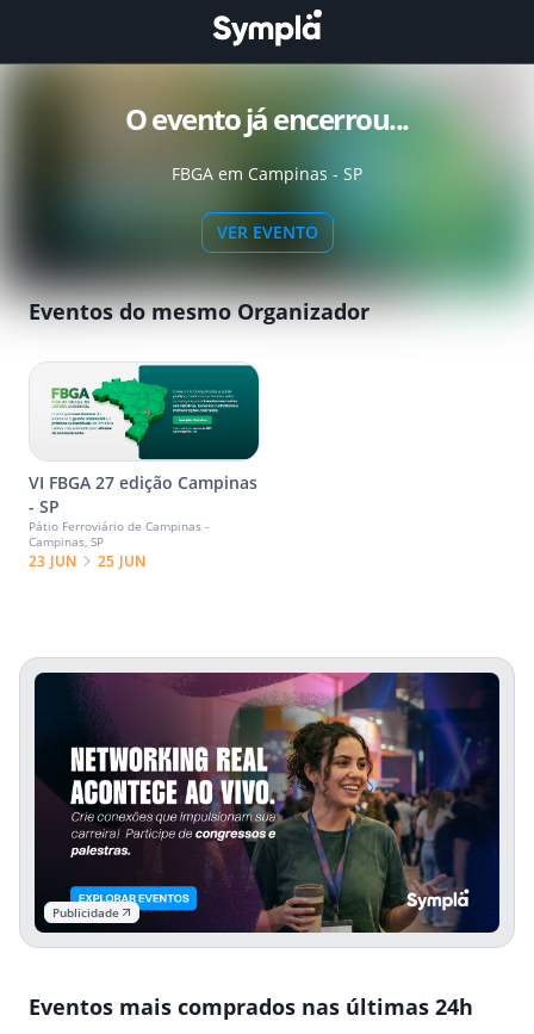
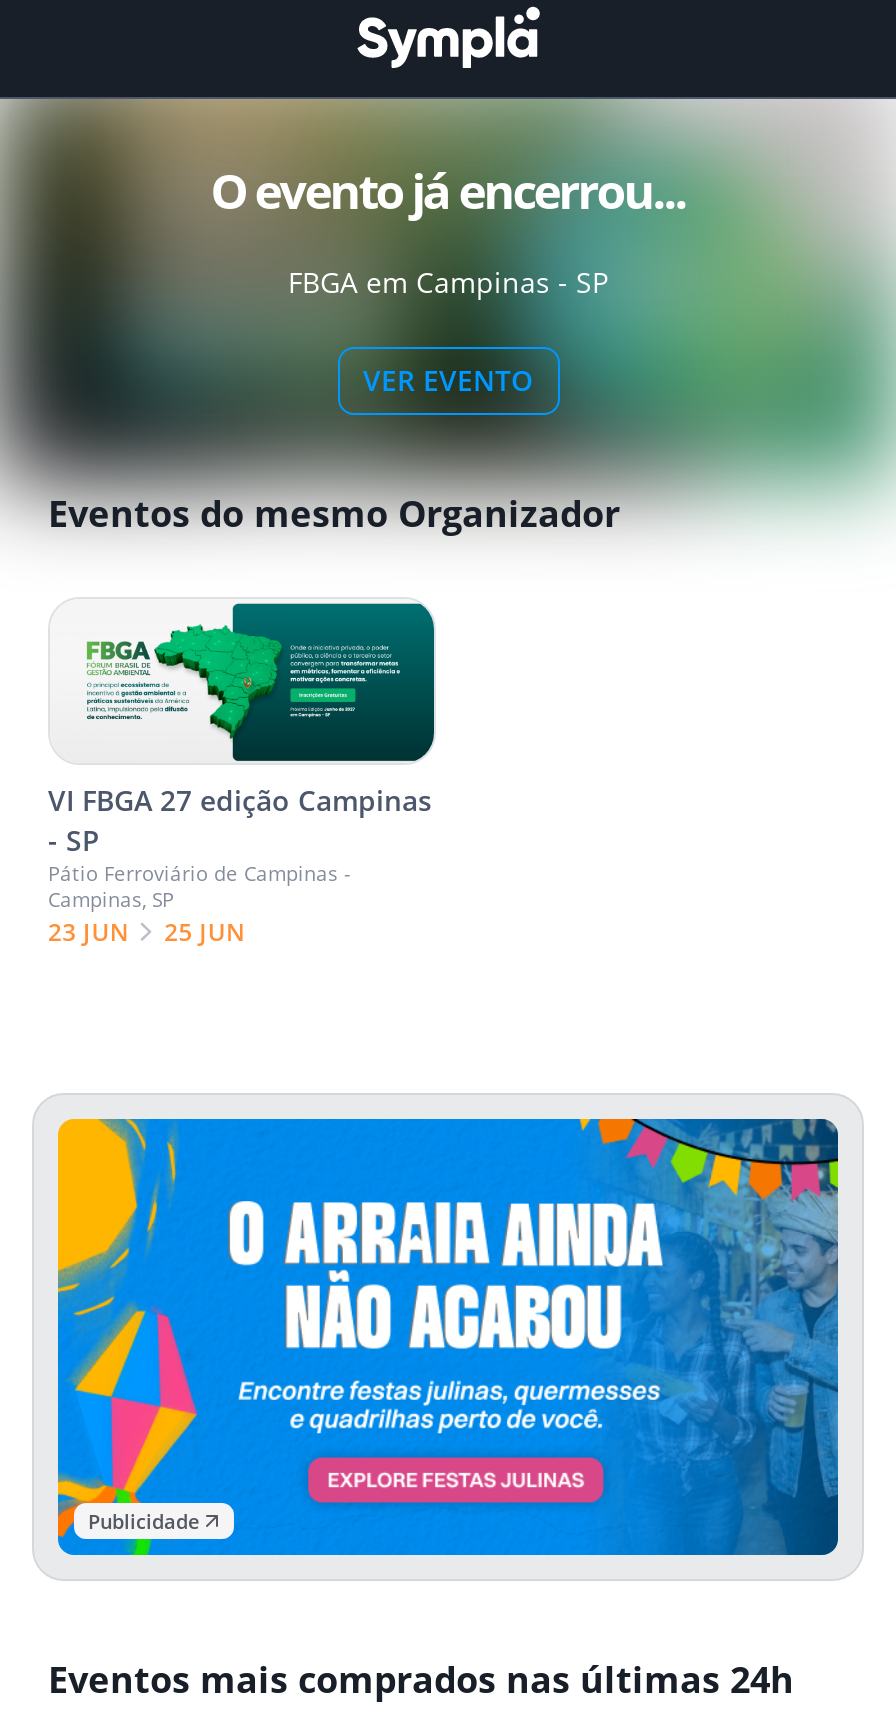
[33,671,501,934] [image] -> [56,1117,840,1557] [image]

